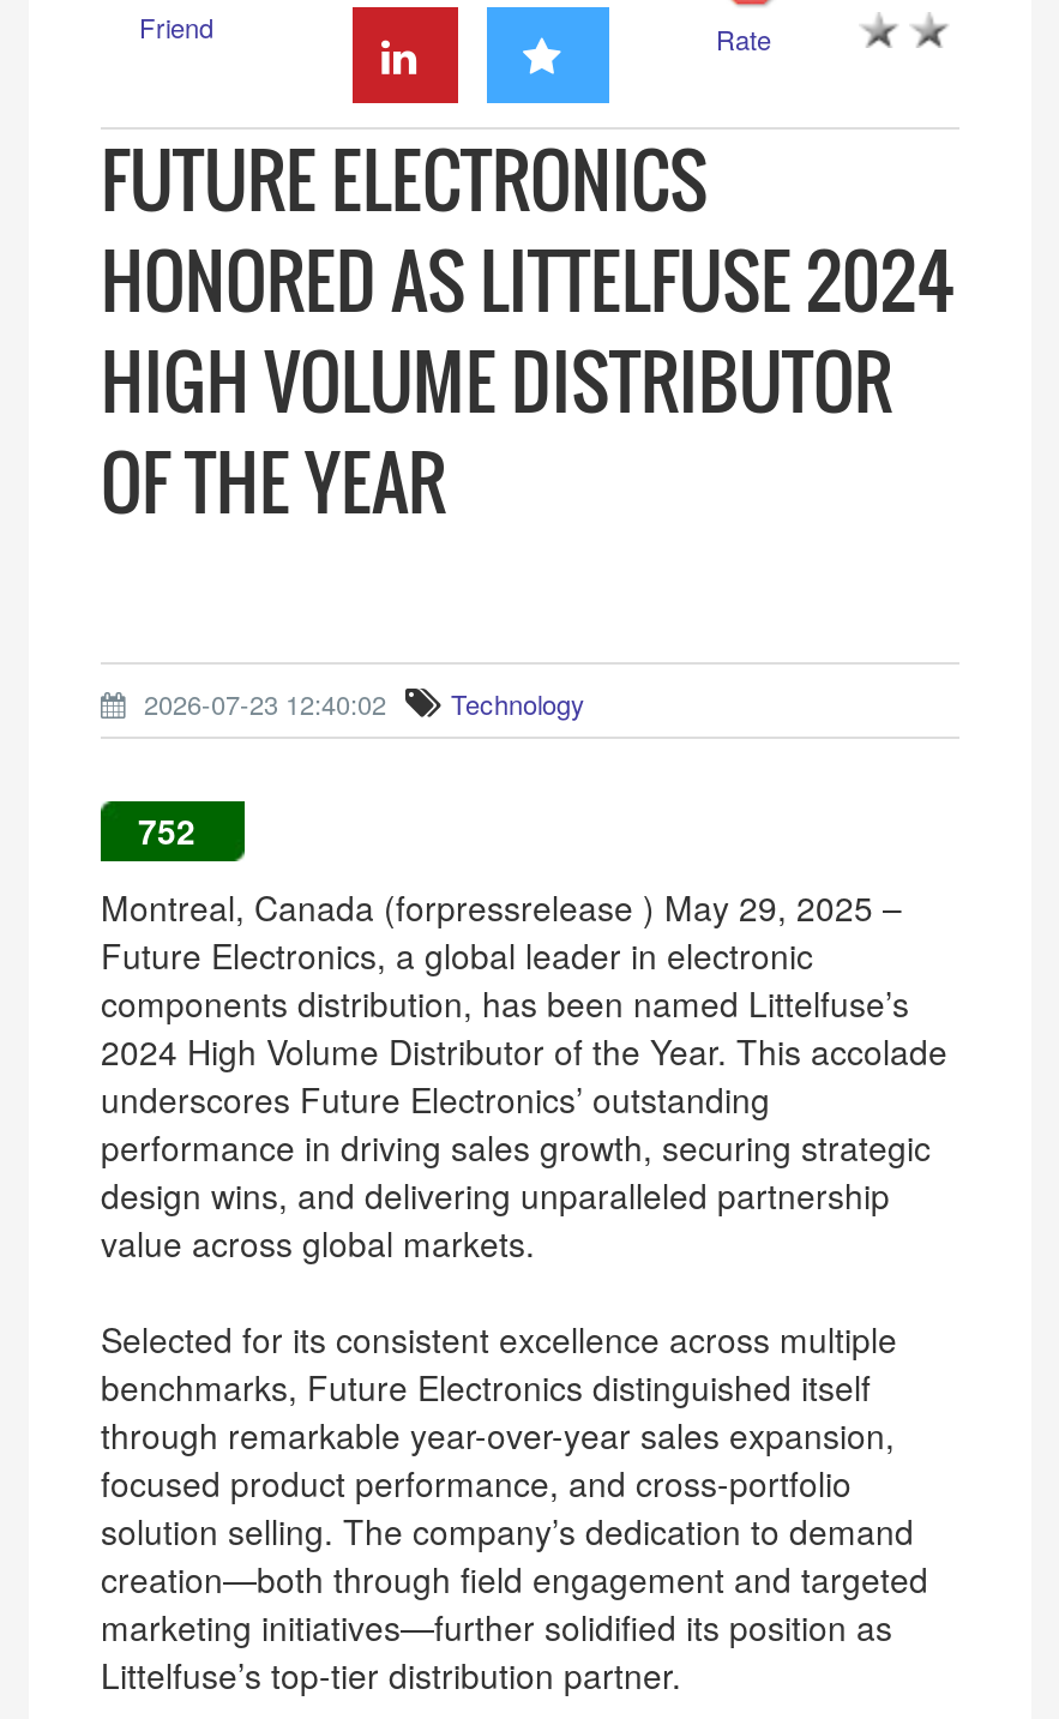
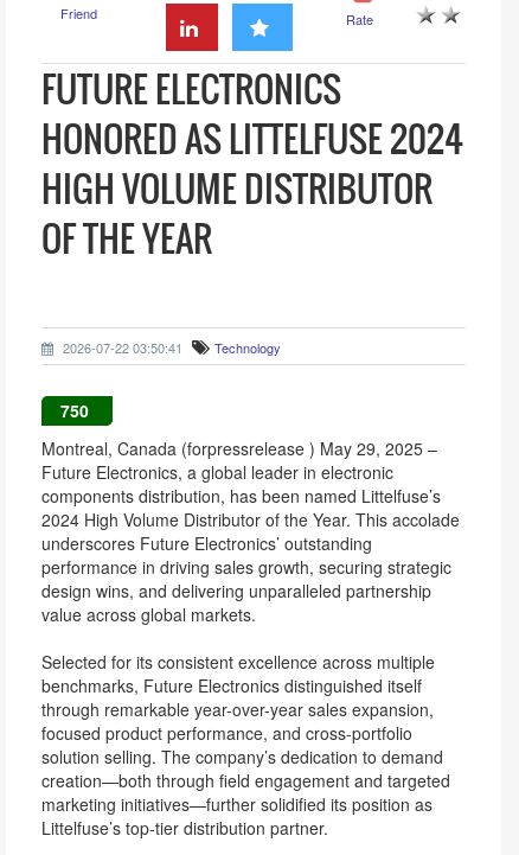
[137,684,585,722] 2026-07-23 12:40:02 Technology -> [59,338,281,357] 2026-07-22 03:50:41 Technology
[138,806,195,854] 752 -> [60,398,88,422] 750

